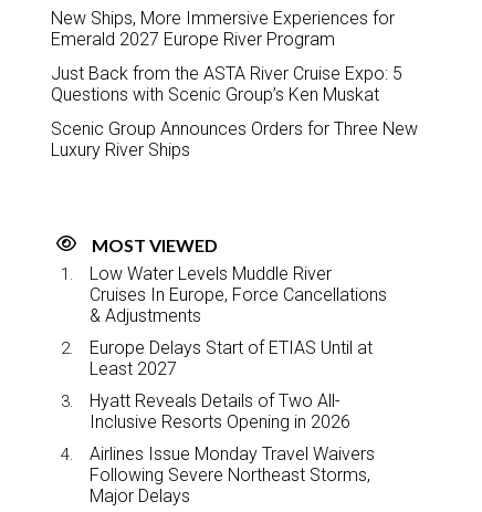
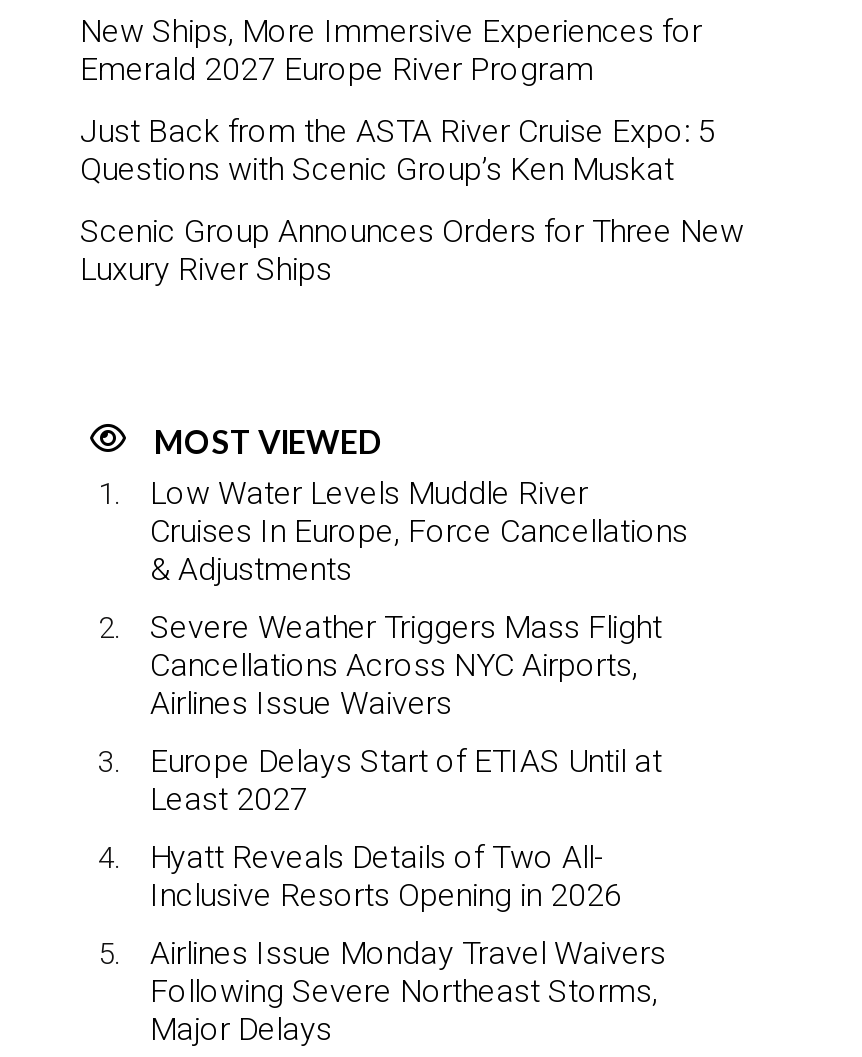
none -> [150,608,662,722] Severe Weather Triggers Mass Flight | Cancellations Across NYC Airports, | Airlines Issue Waivers

